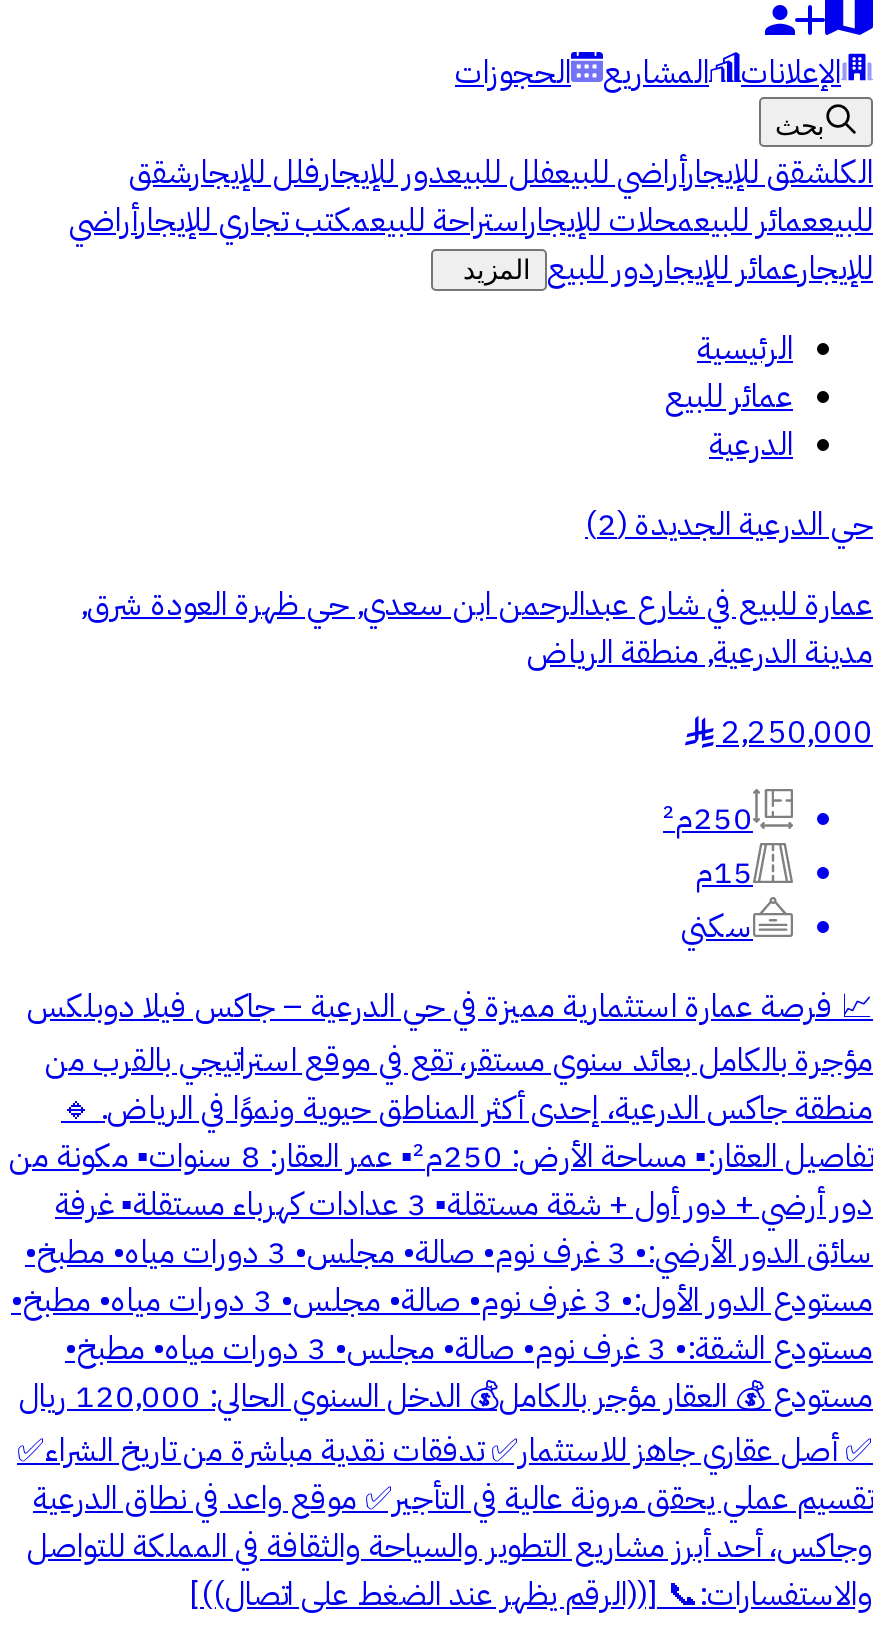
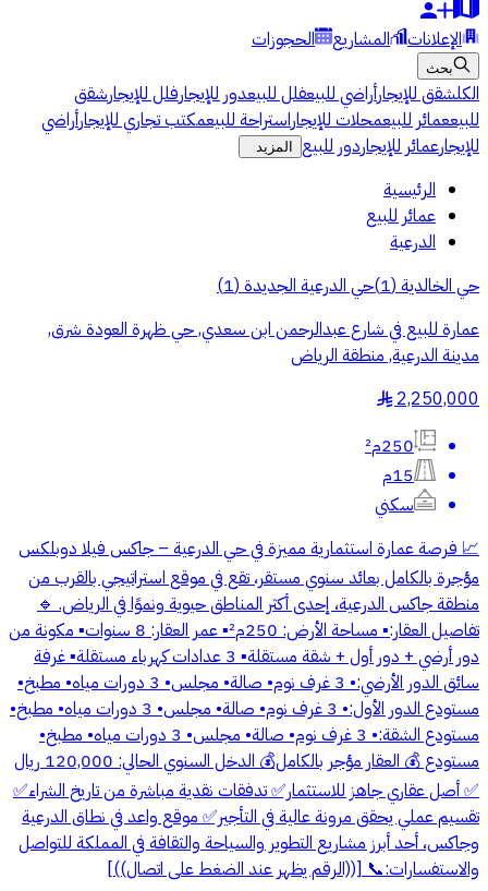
[585,501,873,549] حي الدرعية الجديدة (2) -> [217,273,479,299] حي الخالدية (1)حي الدرعية الجديدة (1)

